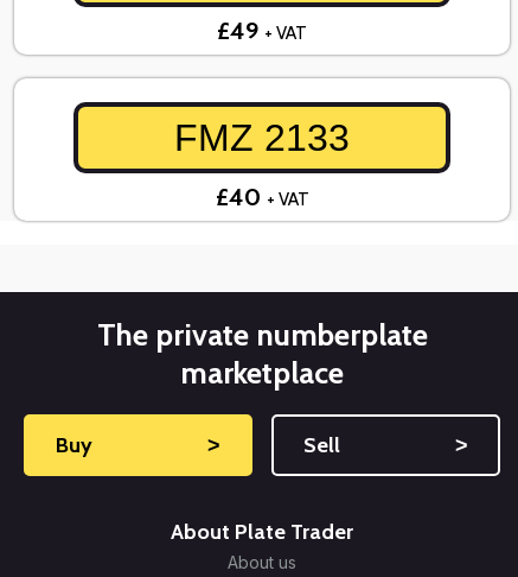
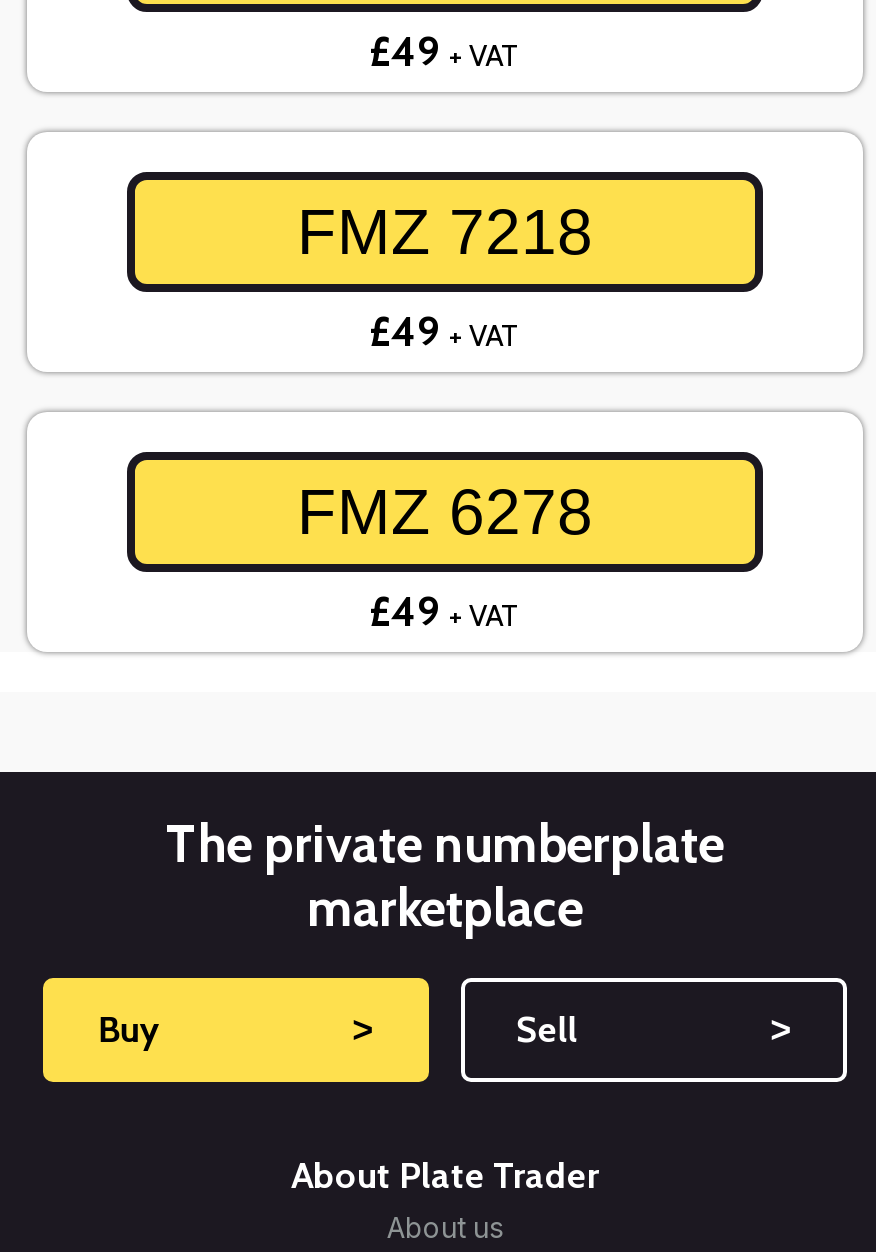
[174,117,350,212] FMZ 2133 | £40 + VAT -> [297,197,593,637] FMZ 7218 | £49 + VAT | FMZ 6278 | £49 + VAT

